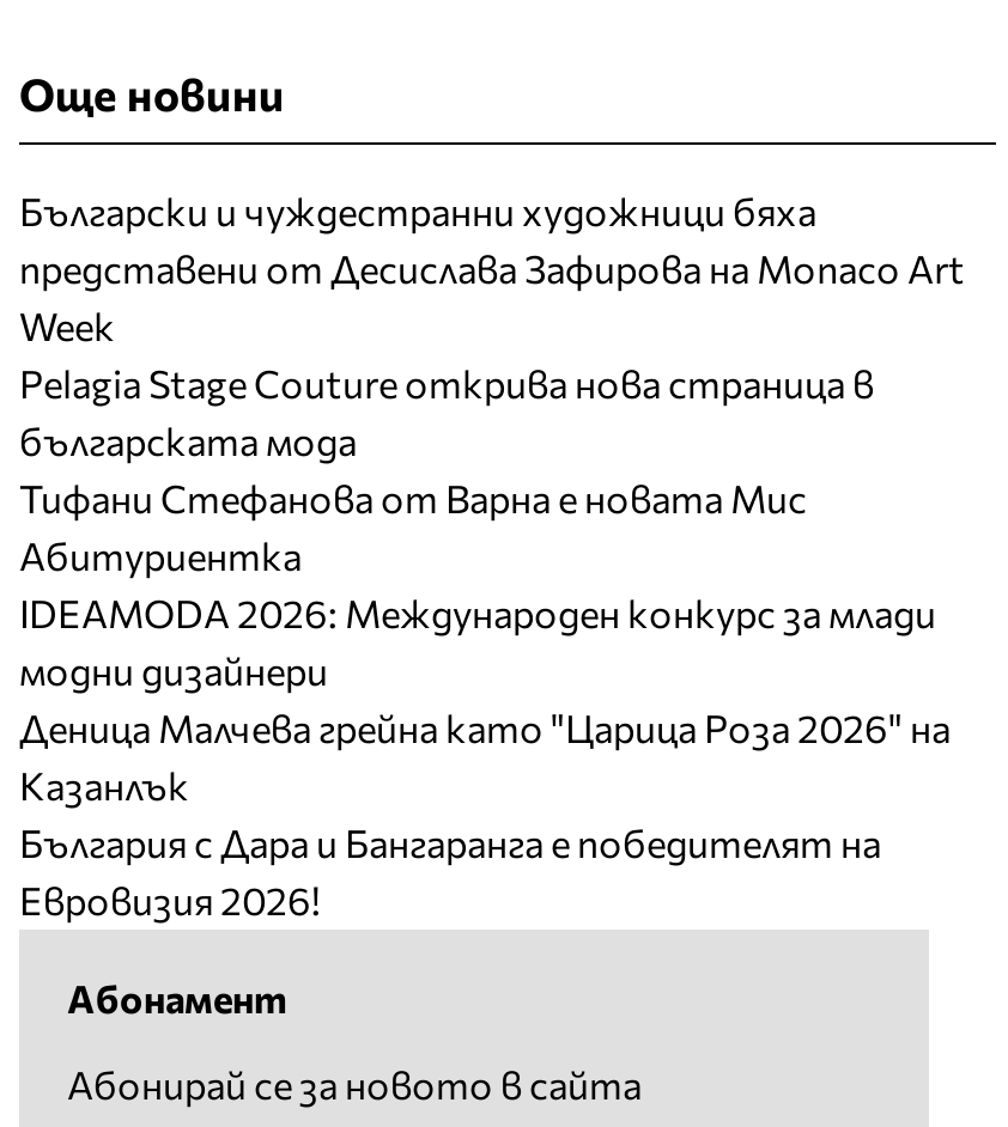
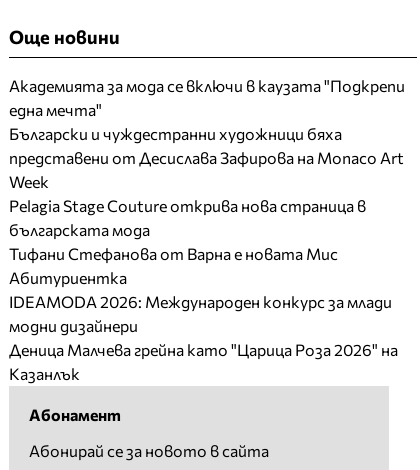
none -> [9,76,405,119] Академията за мода се включи в каузата "Подкрепи | една мечта"
moved [19,189,965,809] -> [9,124,404,383]: Български и чуждестранни художници бяха | представени от Десислава Зафирова на Monaco Art | Week | ... | Деница Малчева грейна като "Царица Роза 2026" на | Казанлък
[19,820,881,923] България с Дара и Бангаранга е победителят на | Евровизия 2026! -> none

